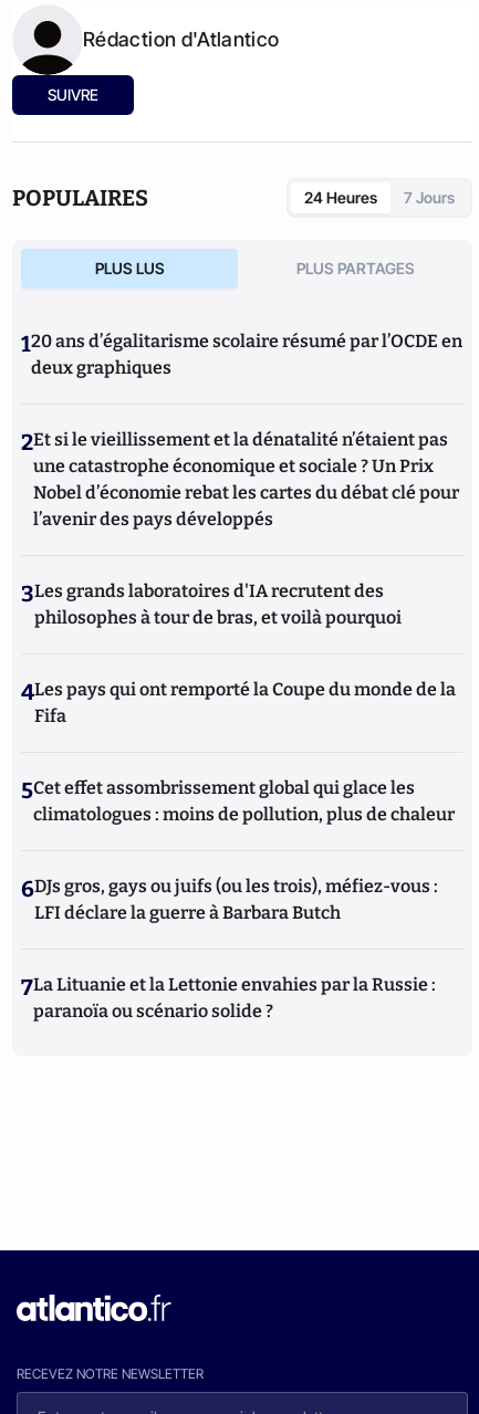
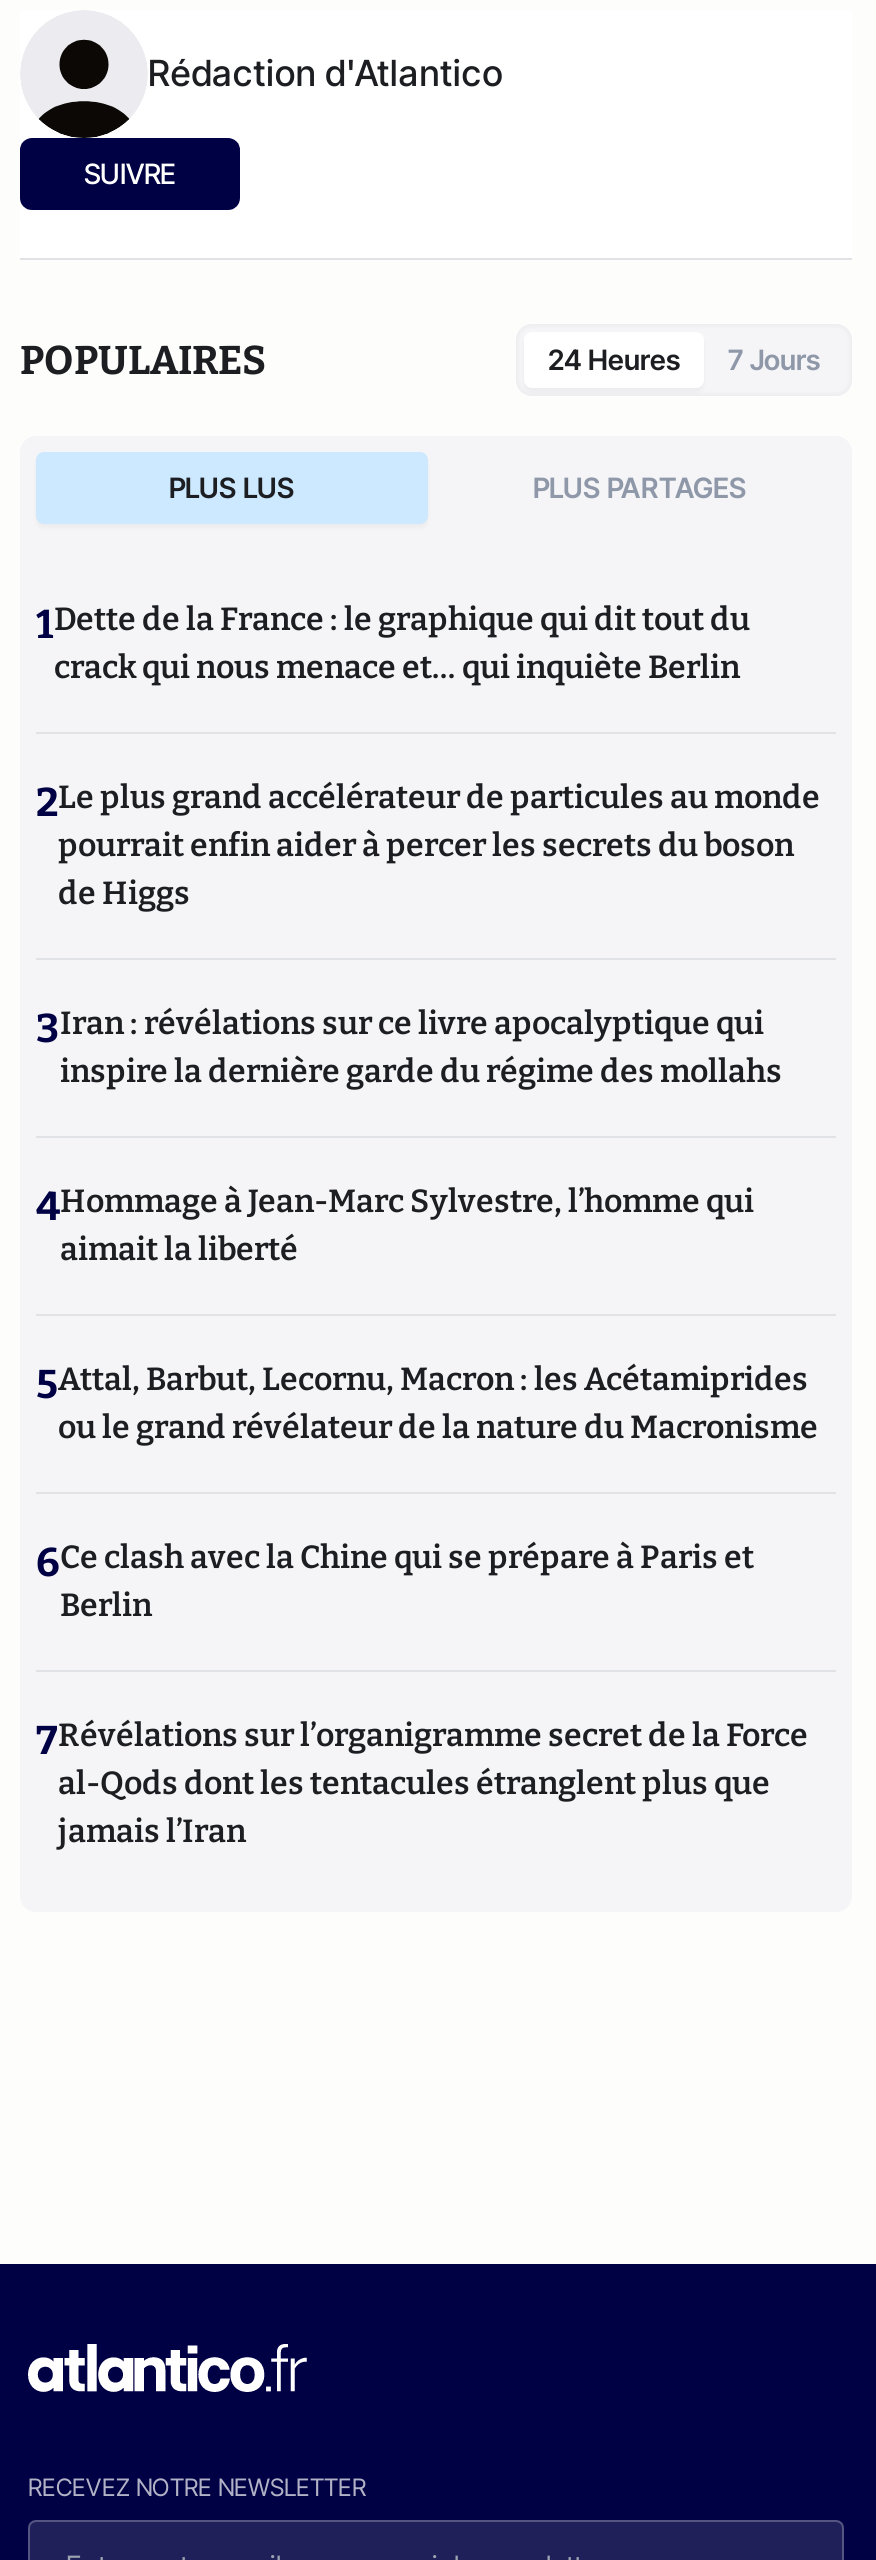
[21,331,462,378] 120 ans d’égalitarisme scolaire résumé par l’OCDE en | deux graphiques -> [36,600,750,686] 1Dette de la France : le graphique qui dit tout du | crack qui nous menace et… qui inquiète Berlin
[21,429,459,530] 2Et si le vieillissement et la dénatalité n’étaient pas | une catastrophe économique et sociale ? Un Prix | Nobel d’économie rebat les cartes du débat clé pour | l’avenir des pays développés -> [36,778,820,912] 2Le plus grand accélérateur de particules au monde | pourrait enfin aider à percer les secrets du boson | de Higgs
[21,581,402,628] 3Les grands laboratoires d'IA recrutent des | philosophes à tour de bras, et voilà pourquoi -> [36,1004,782,1090] 3Iran : révélations sur ce livre apocalyptique qui | inspire la dernière garde du régime des mollahs
[21,679,456,727] 4Les pays qui ont remporté la Coupe du monde de la | Fifa -> [36,1182,754,1268] 4Hommage à Jean-Marc Sylvestre, l’homme qui | aimait la liberté
[21,777,455,825] 5Cet effet assombrissement global qui glace les | climatologues : moins de pollution, plus de chaleur -> [36,1360,818,1446] 5Attal, Barbut, Lecornu, Macron : les Acétamiprides | ou le grand révélateur de la nature du Macronisme
[21,876,438,923] 6DJs gros, gays ou juifs (ou les trois), méfiez-vous : | LFI déclare la guerre à Barbara Butch -> [36,1538,754,1624] 6Ce clash avec la Chine qui se prépare à Paris et | Berlin
[21,974,436,1022] 7La Lituanie et la Lettonie envahies par la Russie : | paranoïa ou scénario solide ? -> [36,1716,808,1850] 7Révélations sur l’organigramme secret de la Force | al-Qods dont les tentacules étranglent plus que | jamais l’Iran

